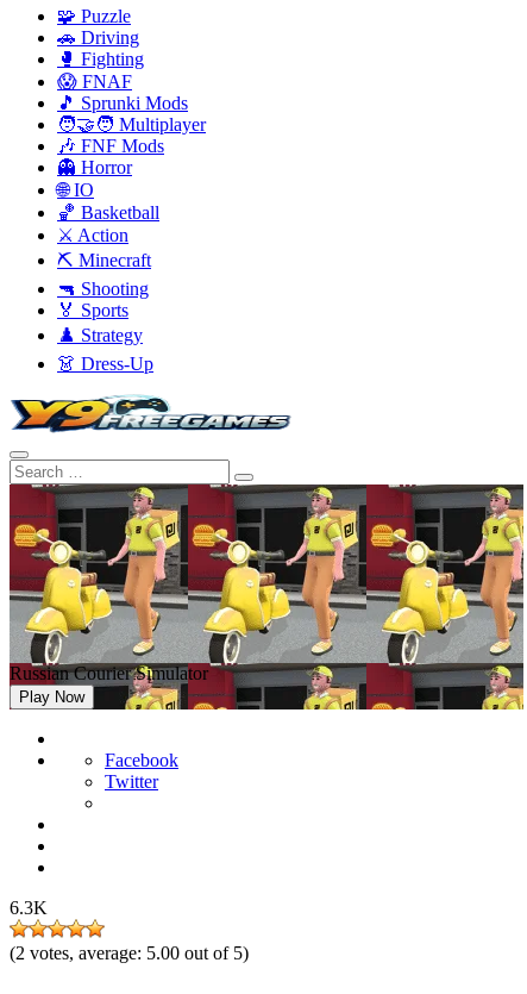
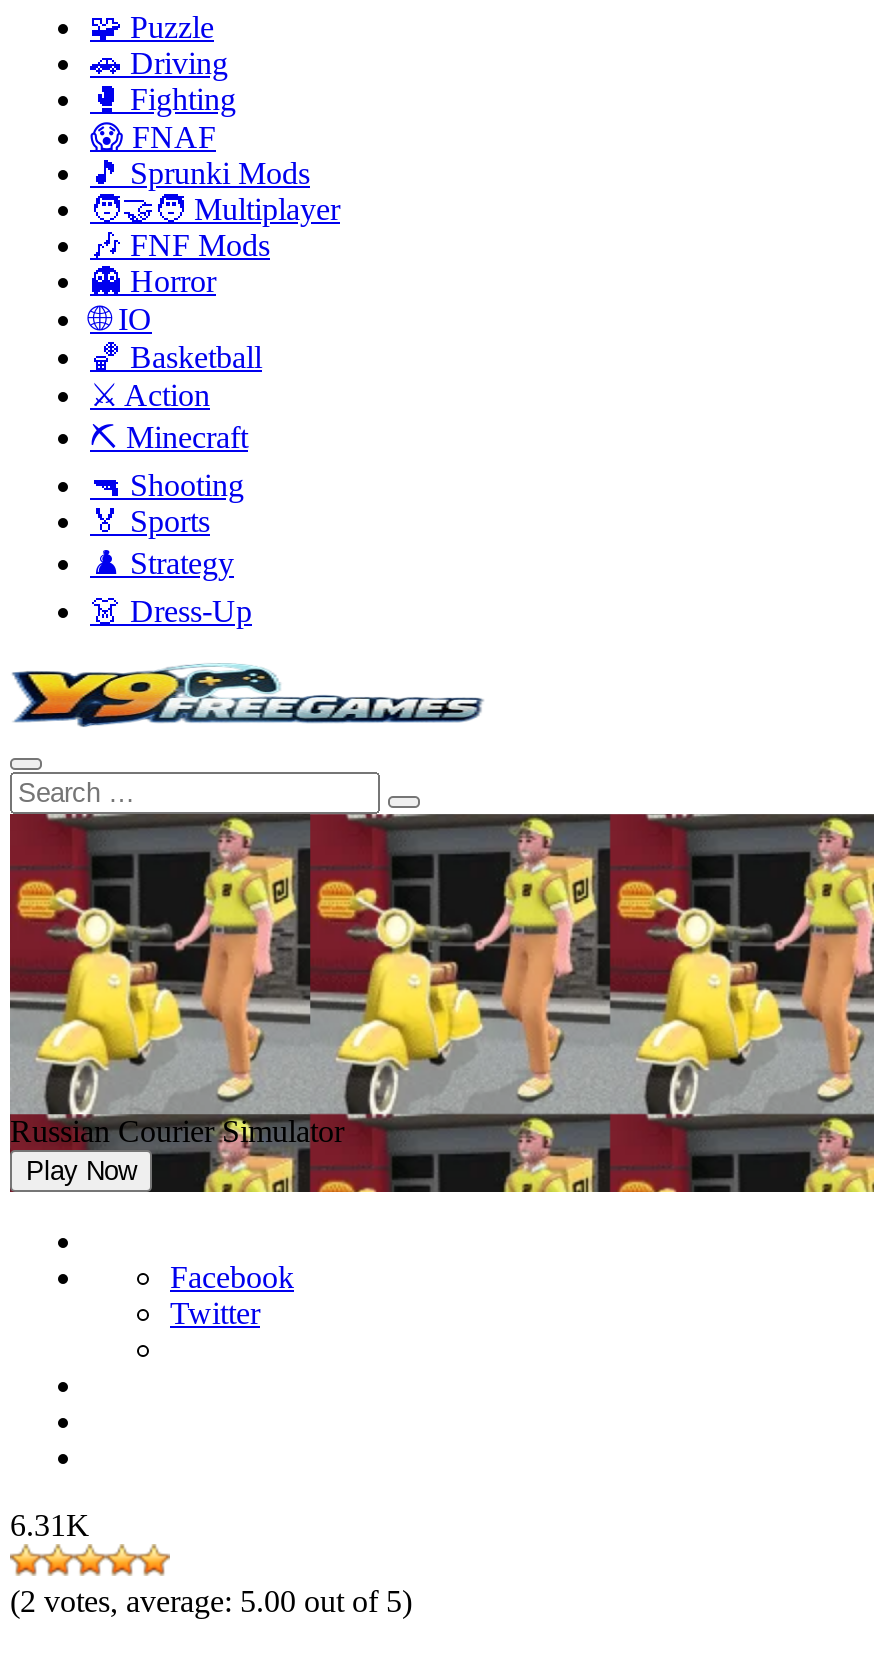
[10,898,48,918] 6.3K -> [10,1508,90,1542] 6.31K

